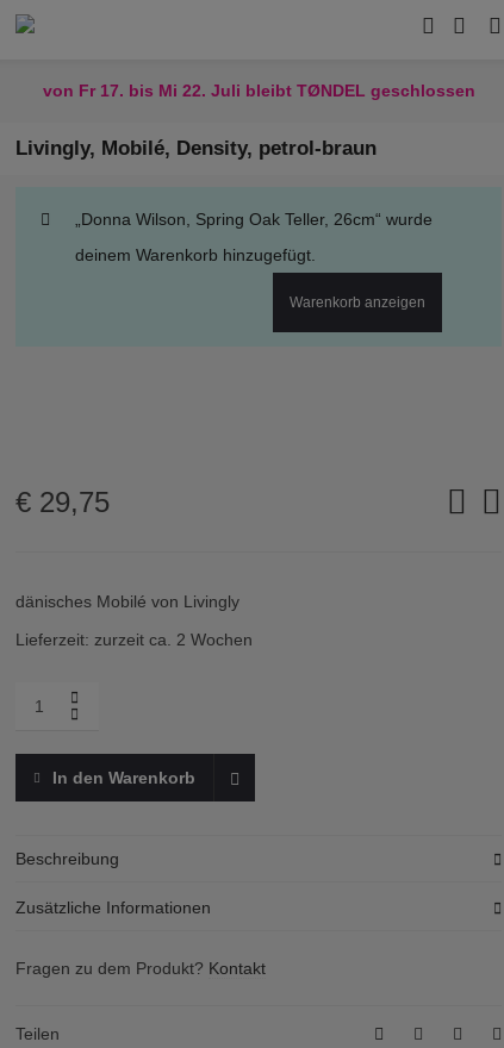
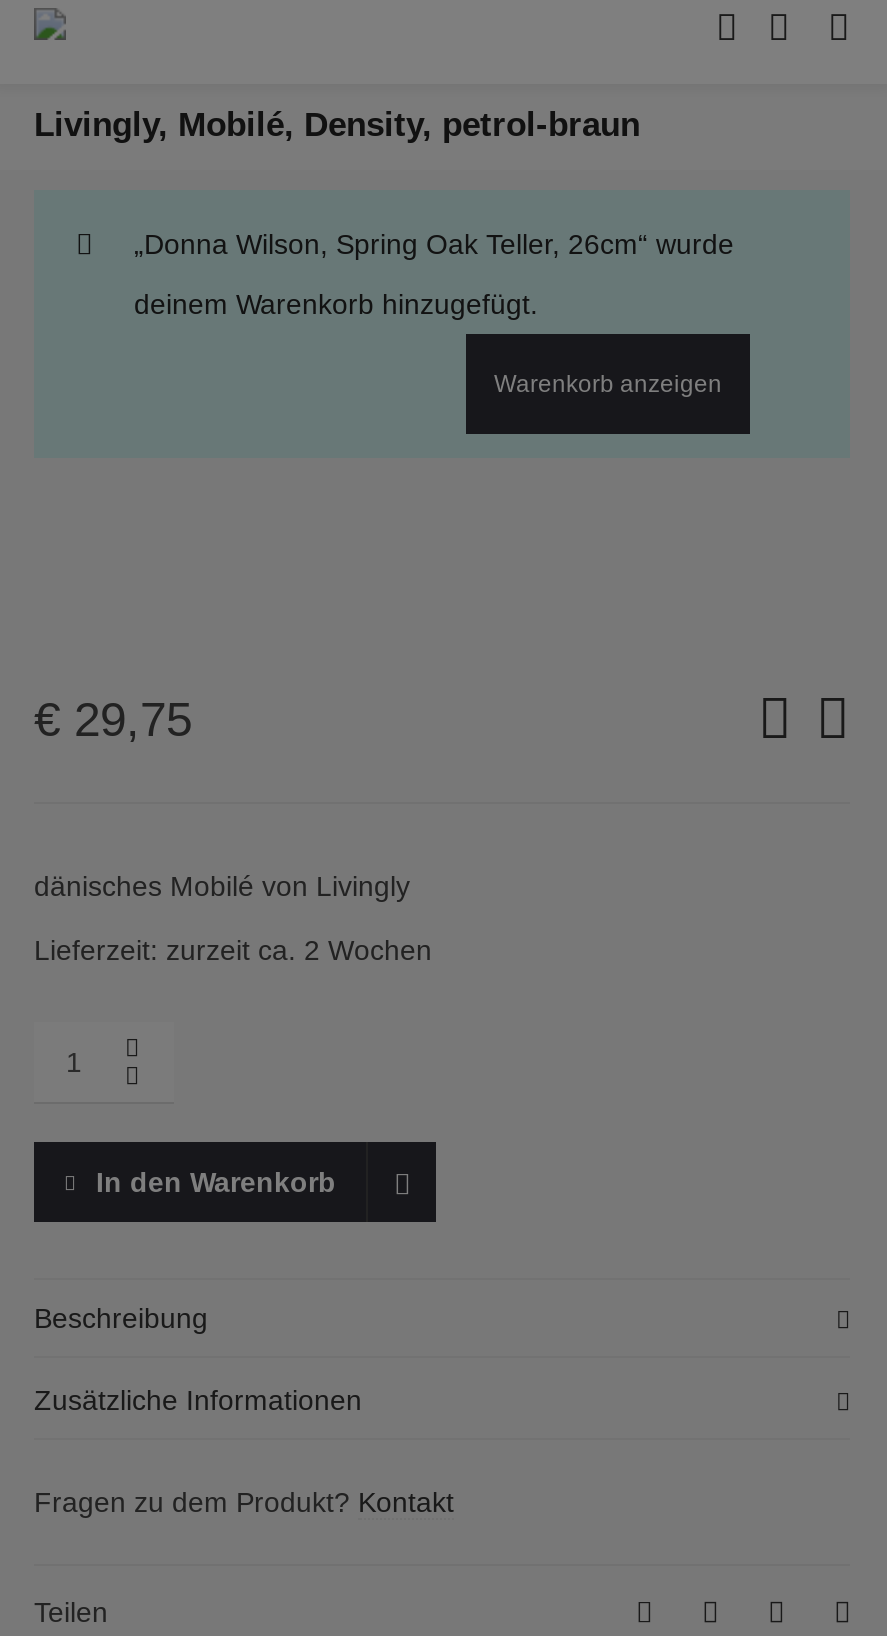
[42,81,475,100] von Fr 17. bis Mi 22. Juli bleibt TØNDEL geschlossen -> none

